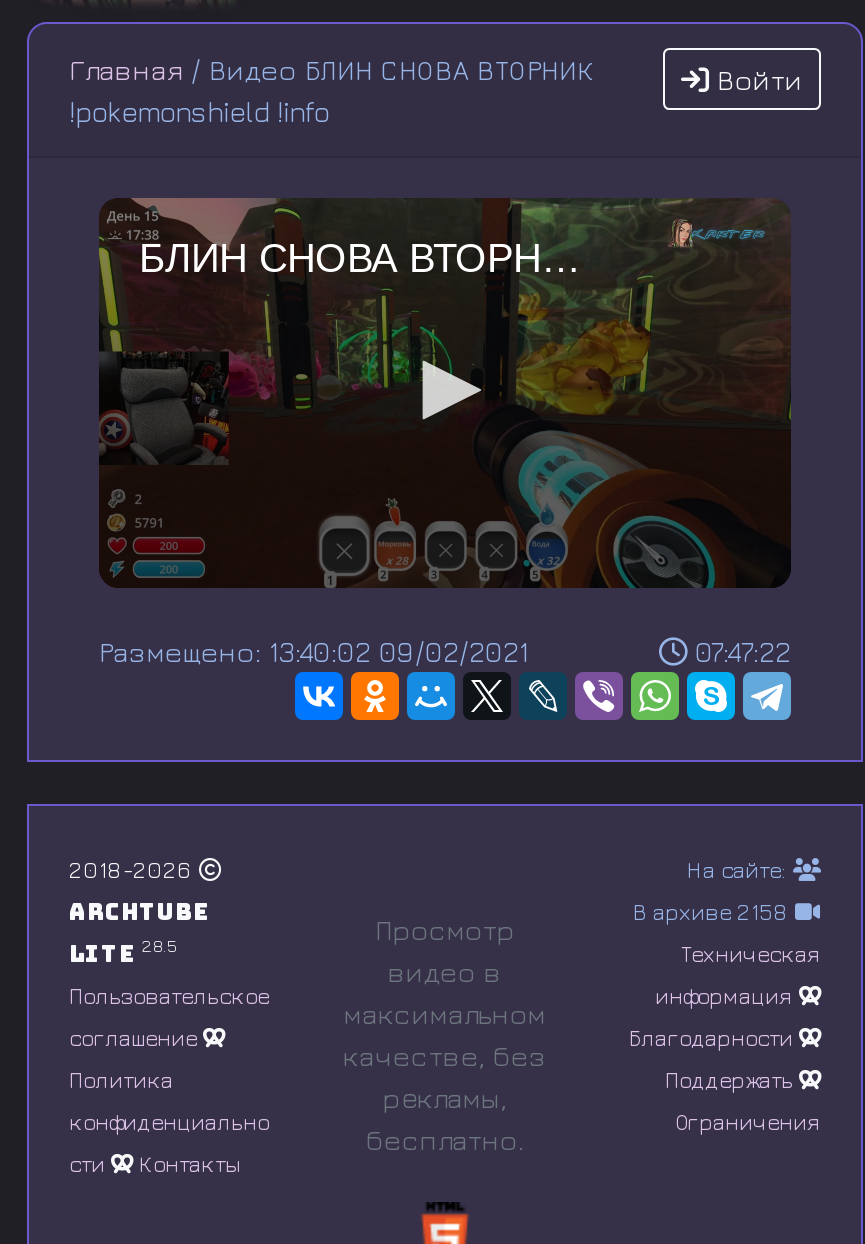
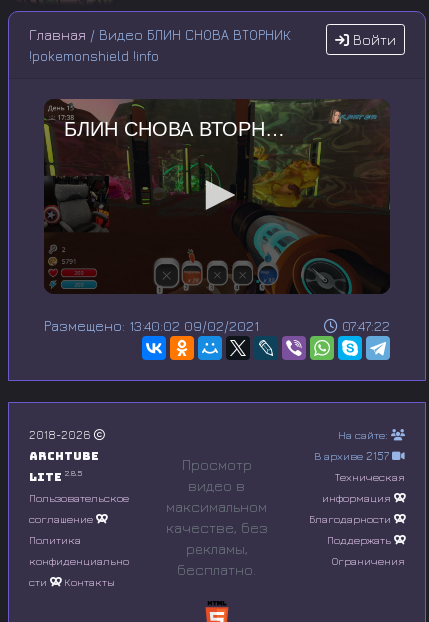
[633,897,795,923] В архиве 2158 -> [314,449,392,462] В архиве 2157

